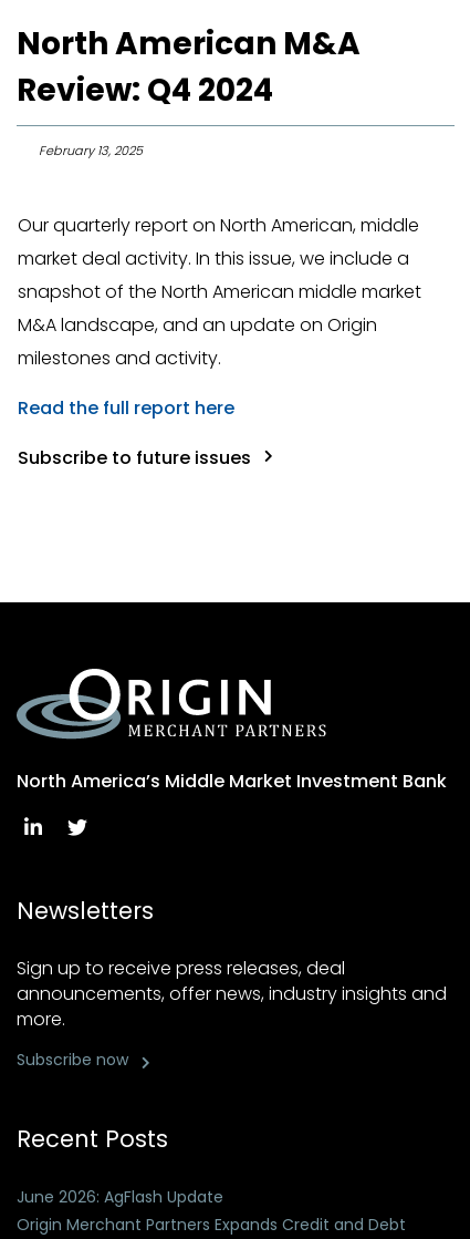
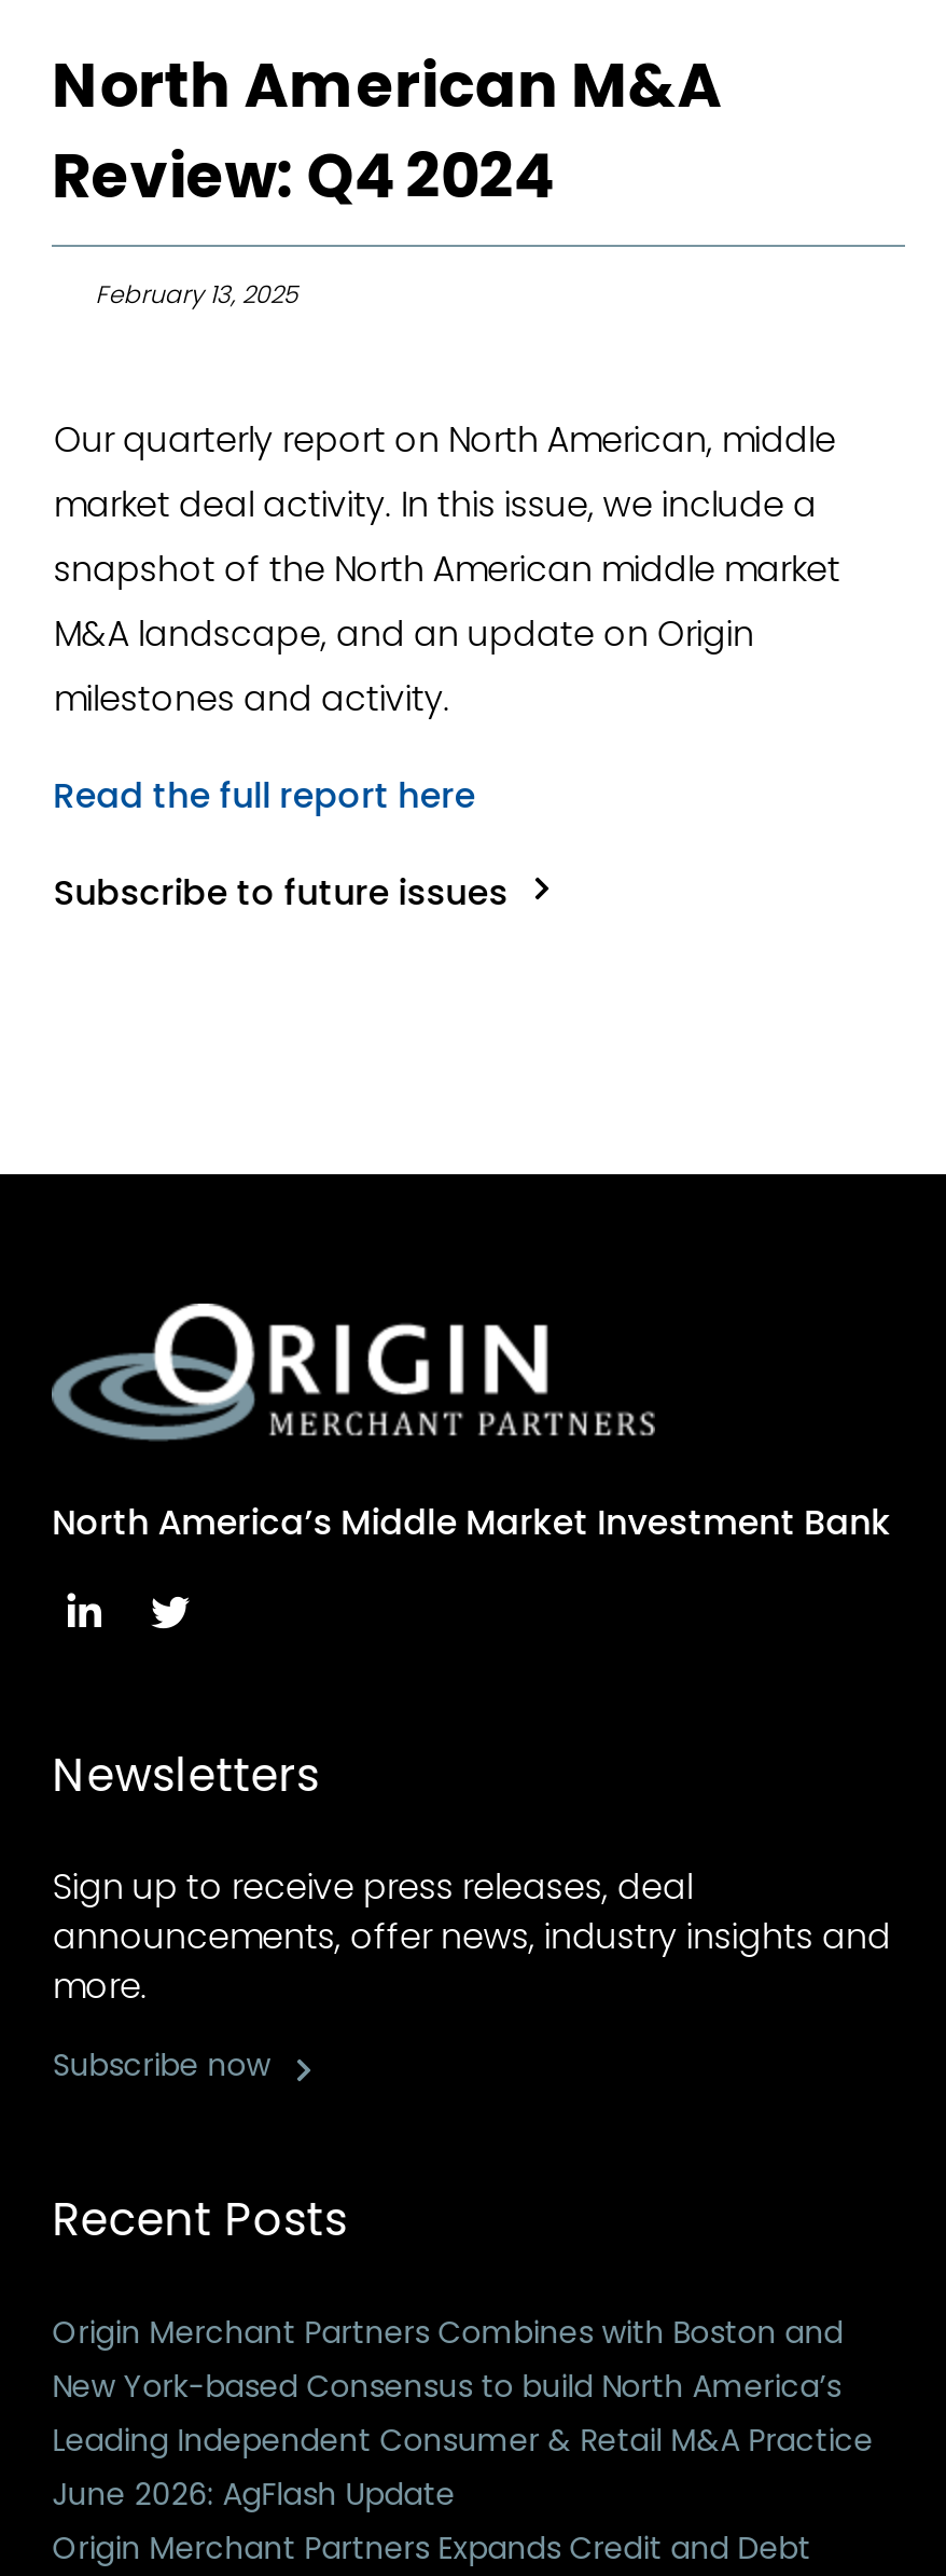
none -> [52,2311,873,2462] Origin Merchant Partners Combines with Boston and | New York-based Consensus to build North America’s | Leading Independent Consumer & Retail M&A Practice

